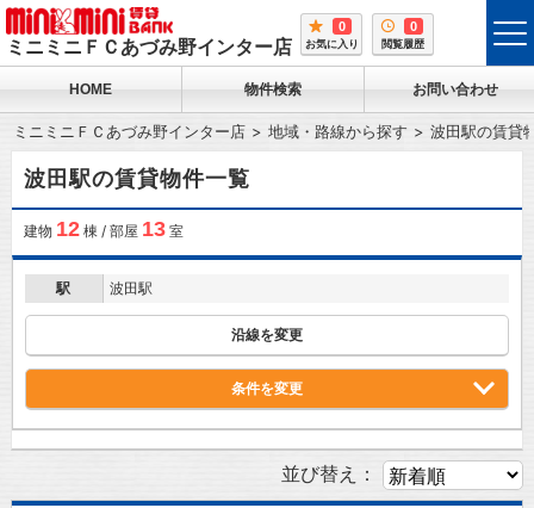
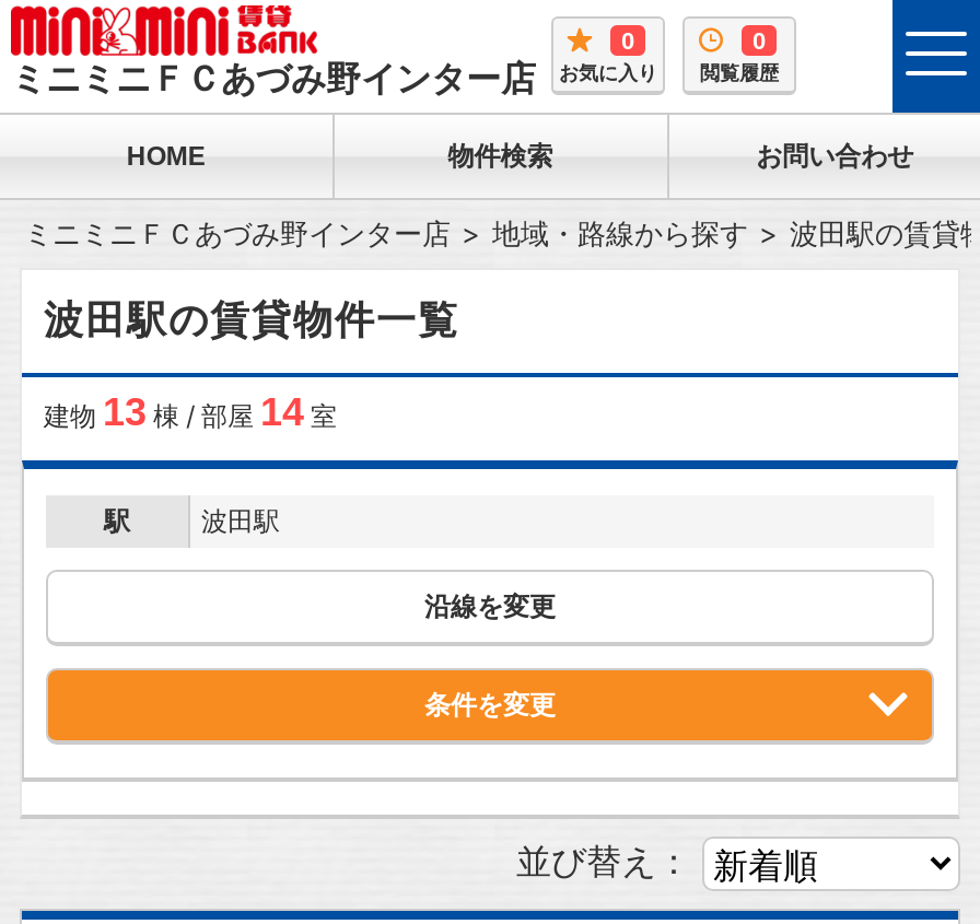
[24,217,184,241] 建物12棟 / 部屋13室 -> [44,390,337,434] 建物13棟 / 部屋14室

